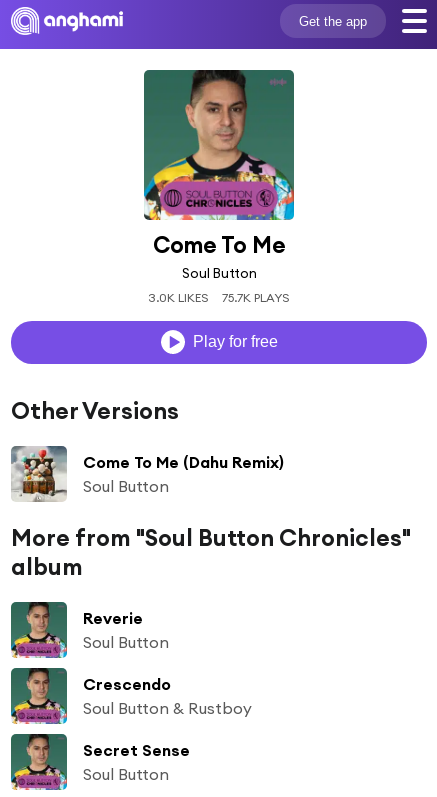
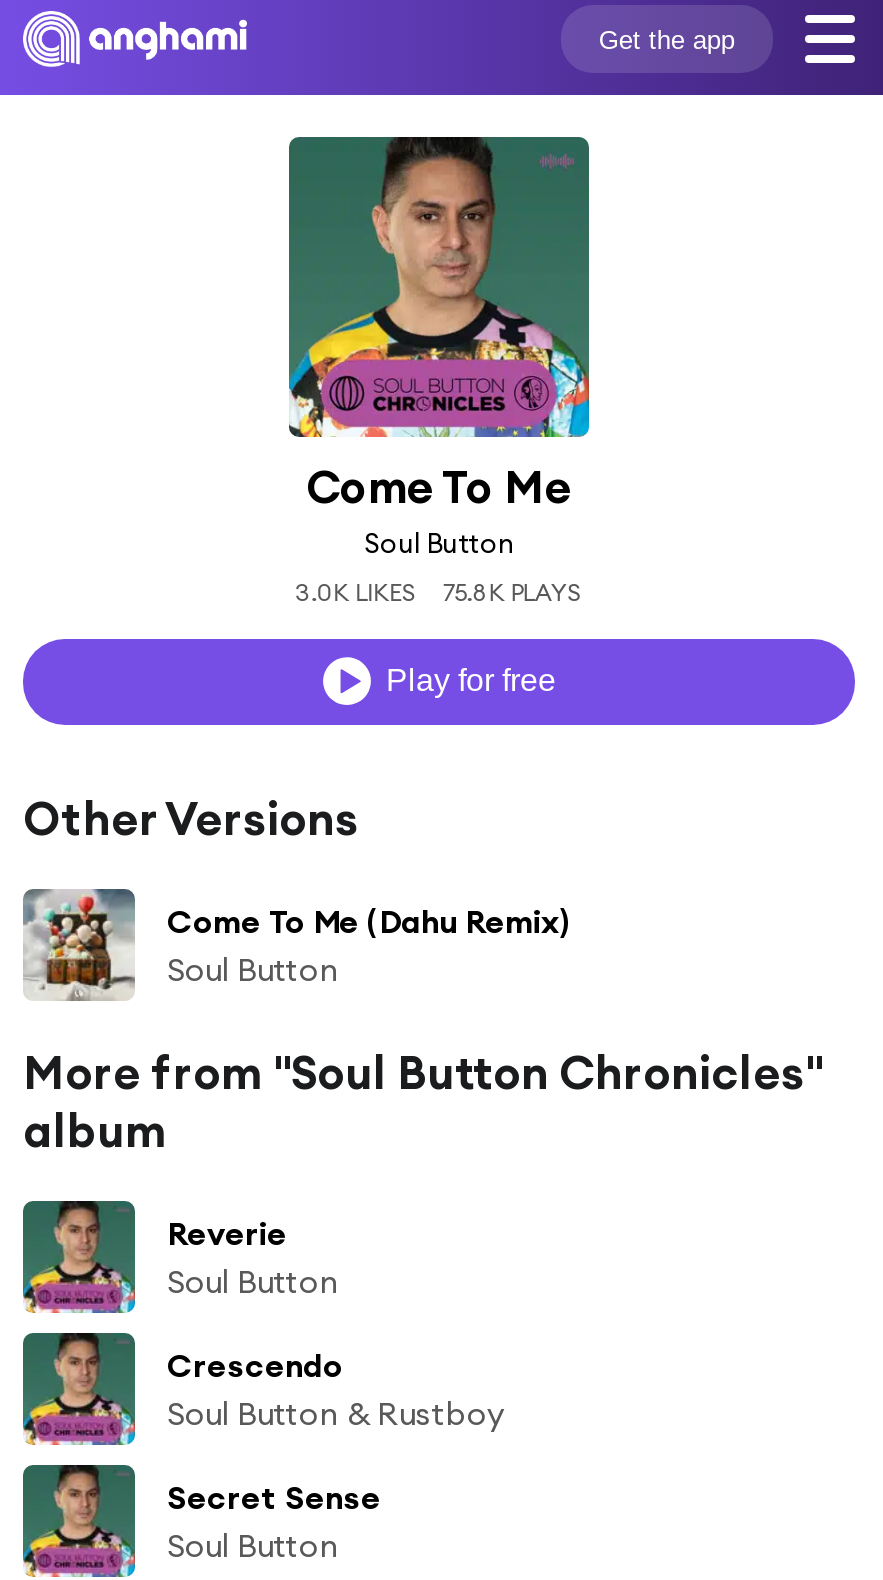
[148,290,290,305] 3.0K LIKES 75.7K PLAYS -> [295,577,583,607] 3.0K LIKES 75.8K PLAYS

